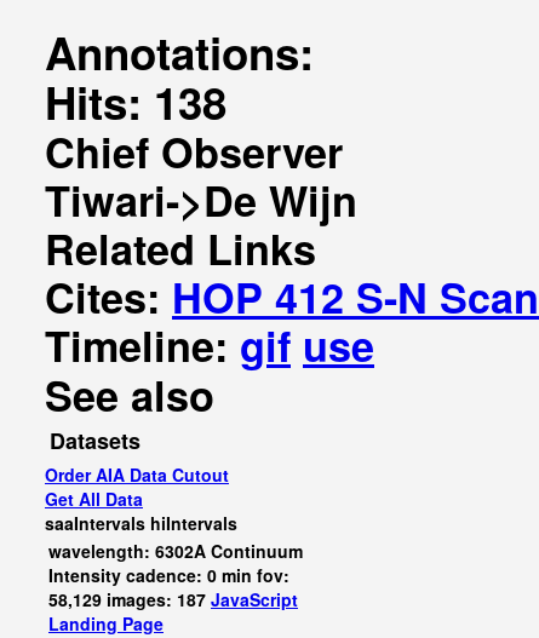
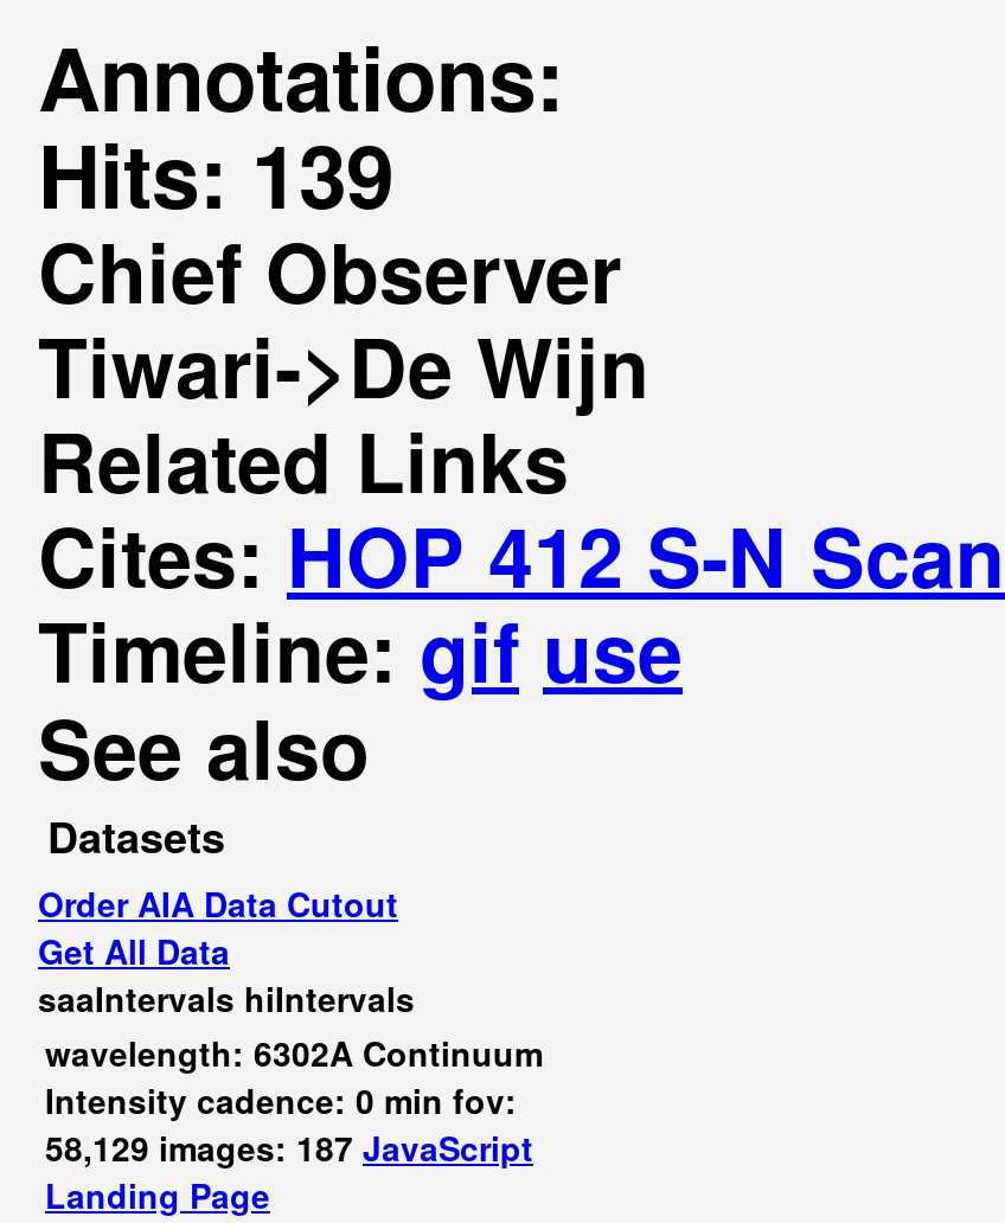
[45,70,227,133] Hits: 138 -> [38,111,393,235] Hits: 139

